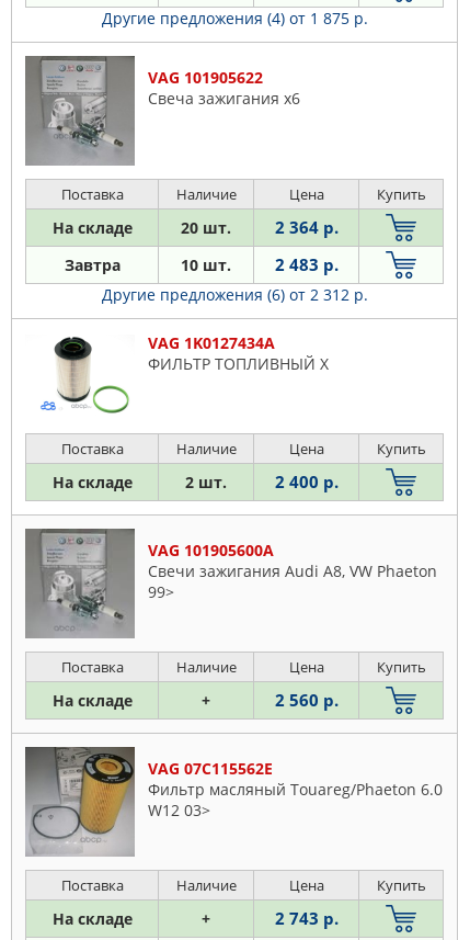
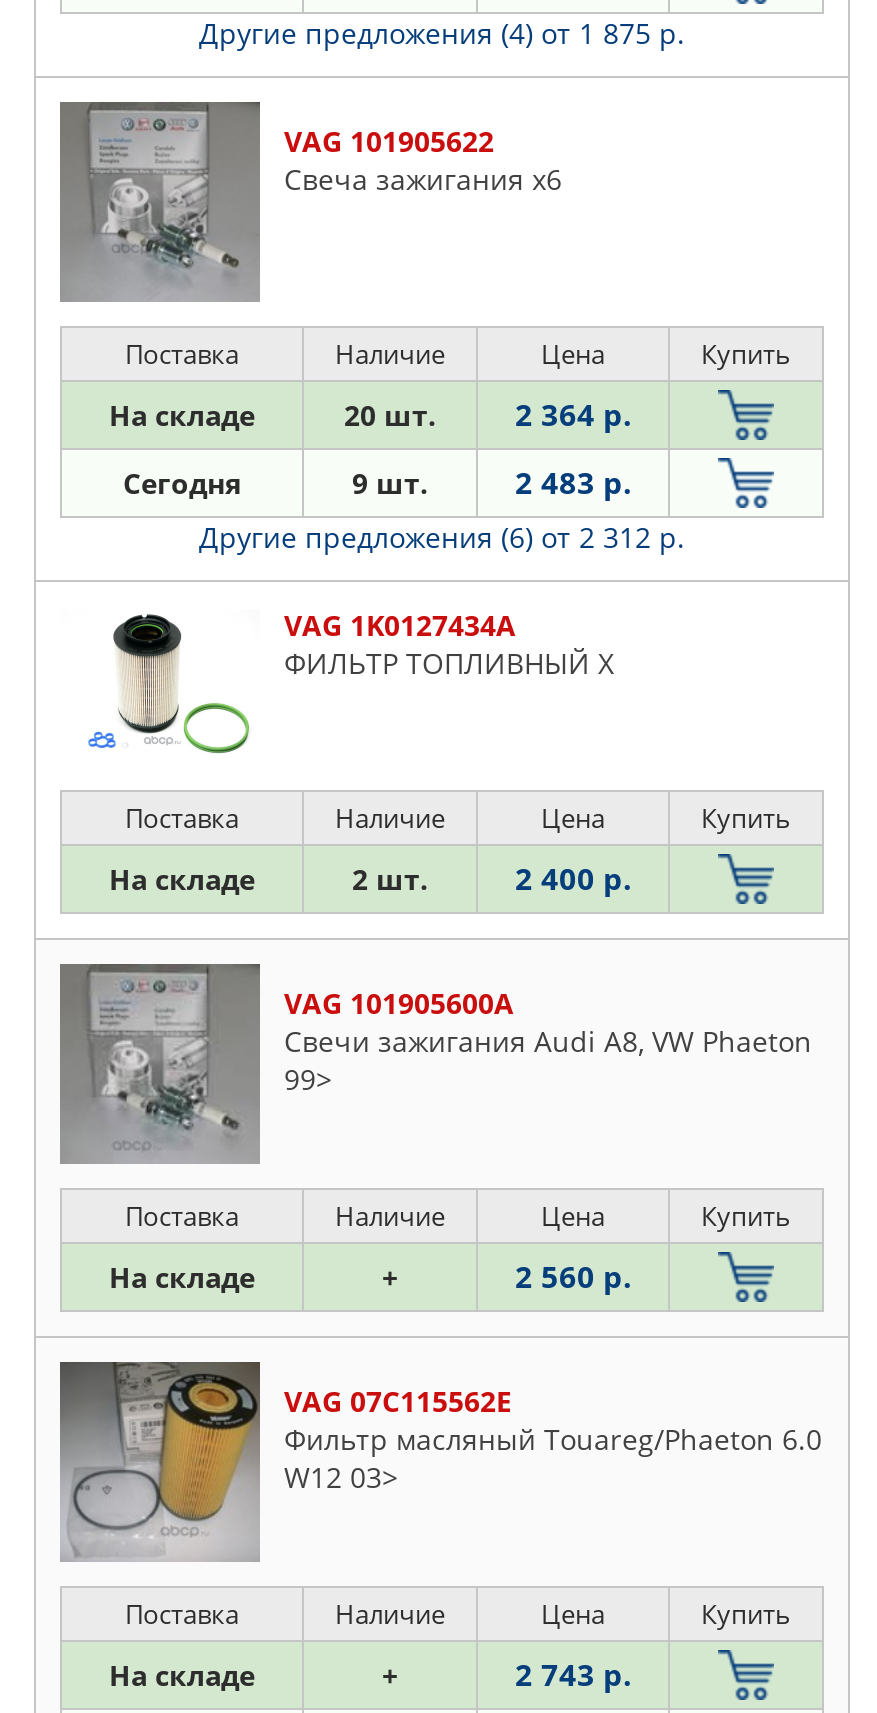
[64,254,231,275] Завтра | 10 шт. -> [123,463,428,501] Сегодня | 9 шт.

